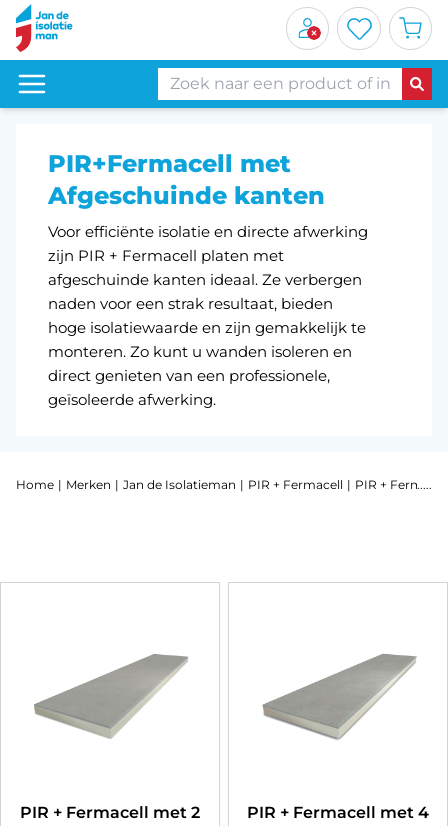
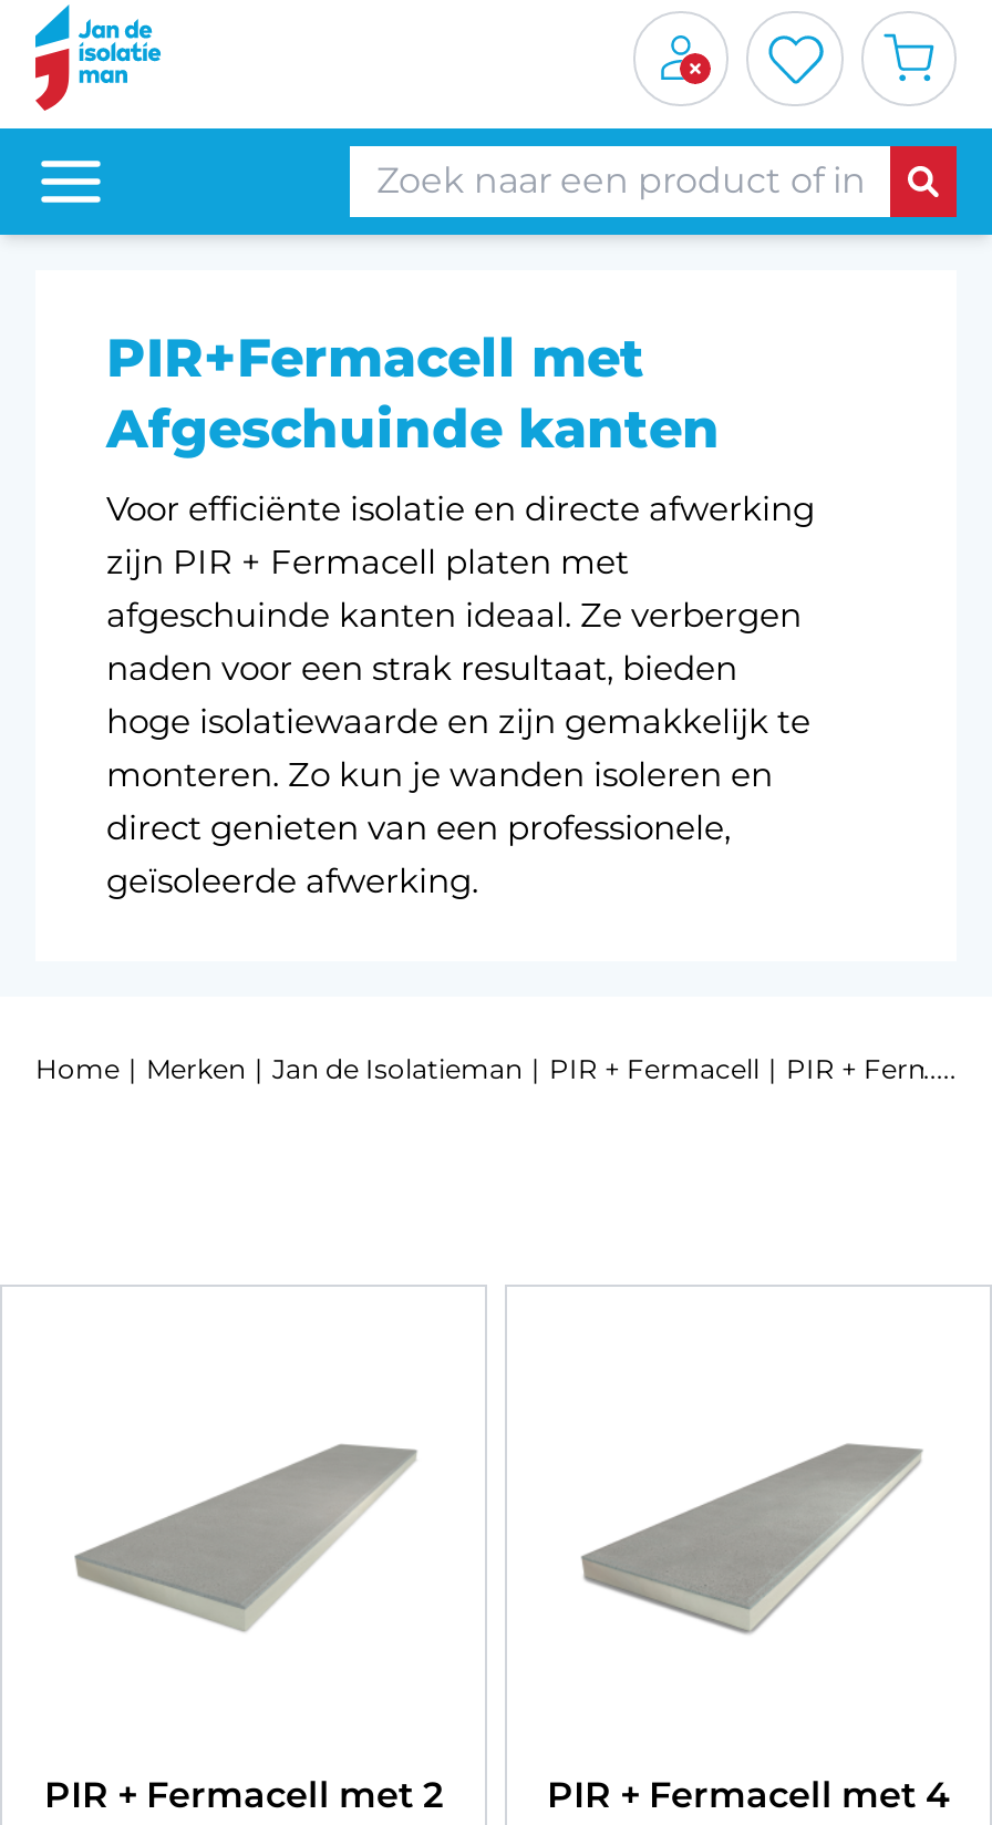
[48,342,352,361] monteren. Zo kunt u wanden isoleren en -> [106,753,773,795] monteren. Zo kun je wanden isoleren en

